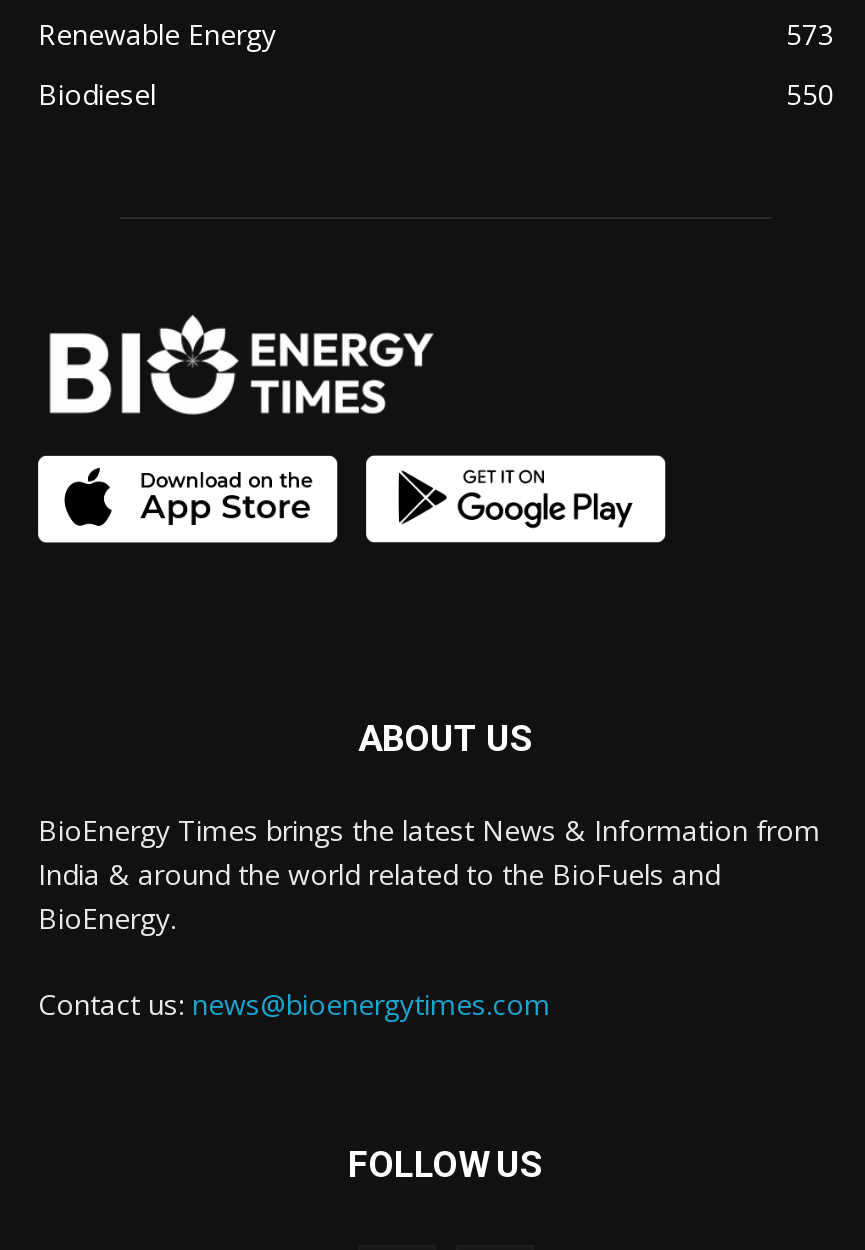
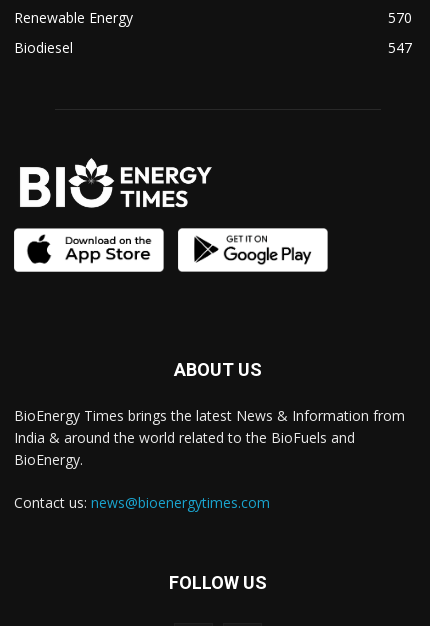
[786,16,834,54] 573 -> [388,8,412,27] 570
[786,76,834,114] 550 -> [388,38,412,57] 547

